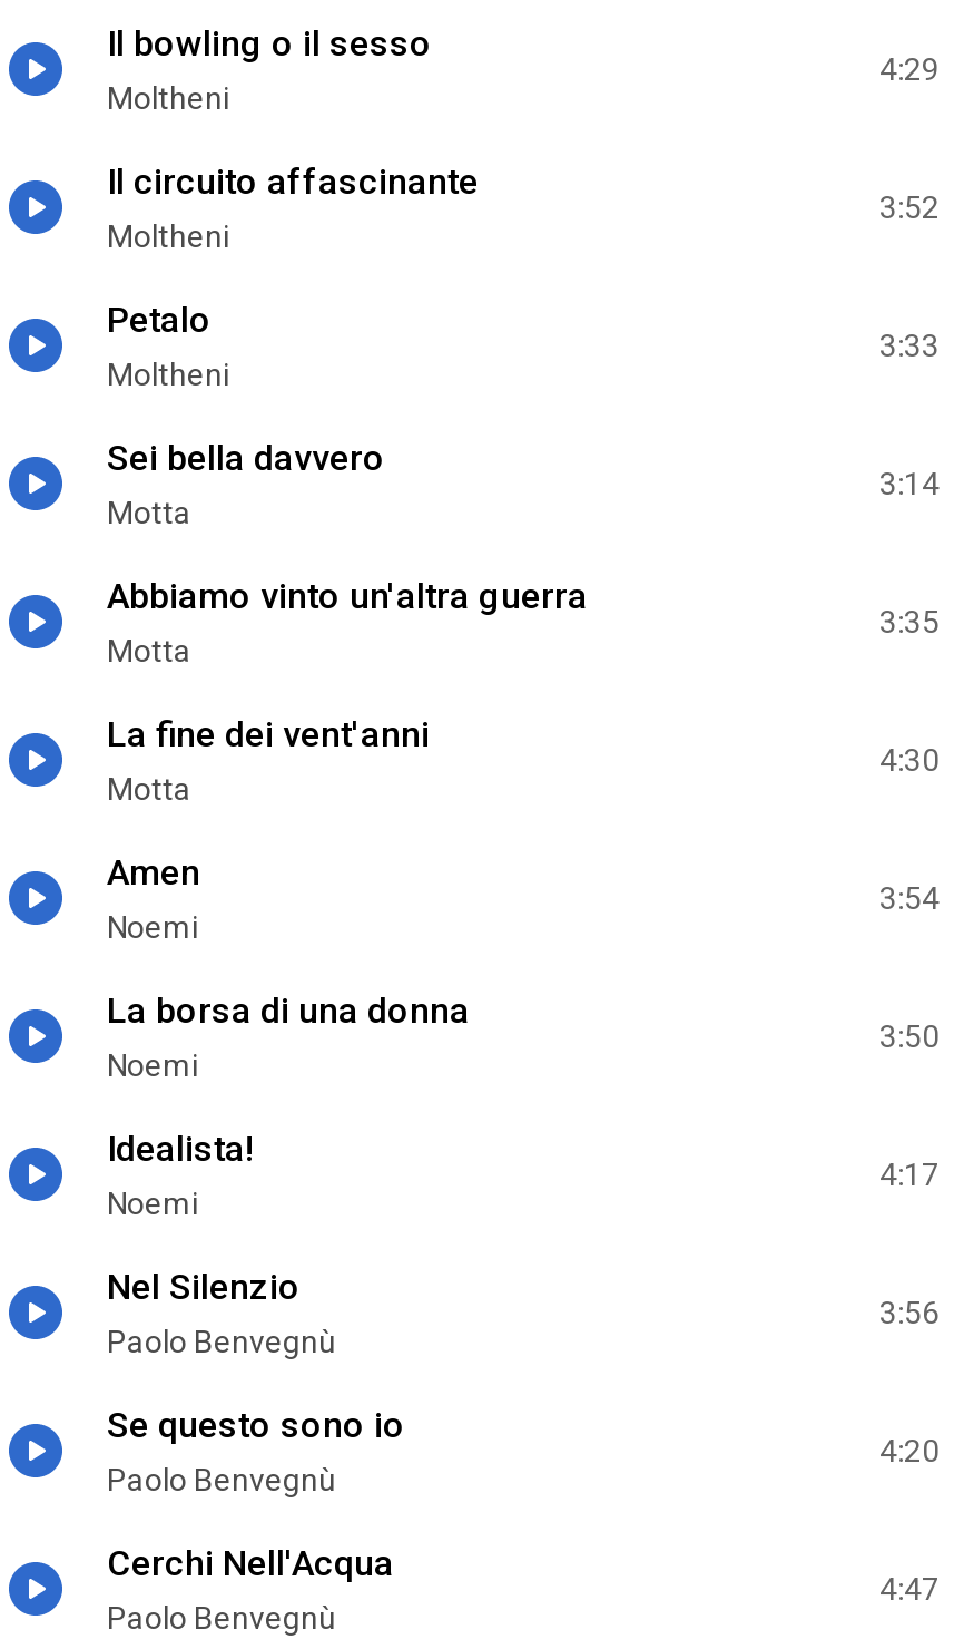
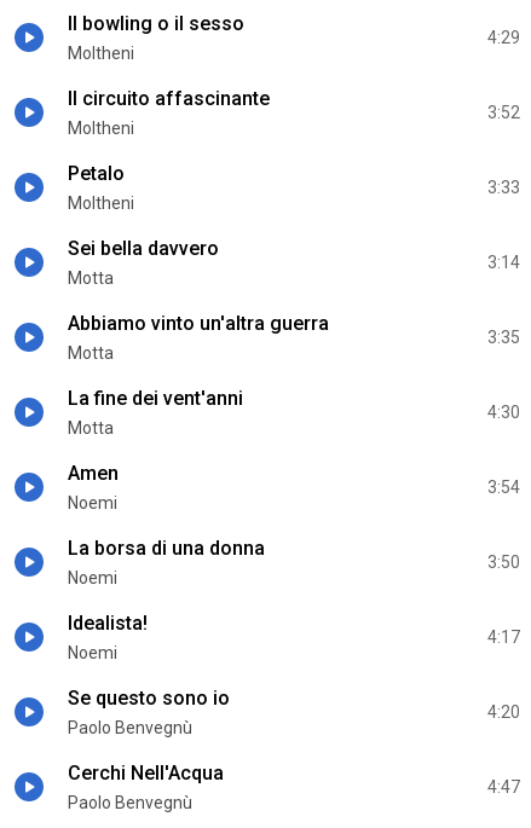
[107,1265,336,1358] Nel Silenzio | Paolo Benvegnù -> none
[879,1294,940,1329] 3:56 -> none

